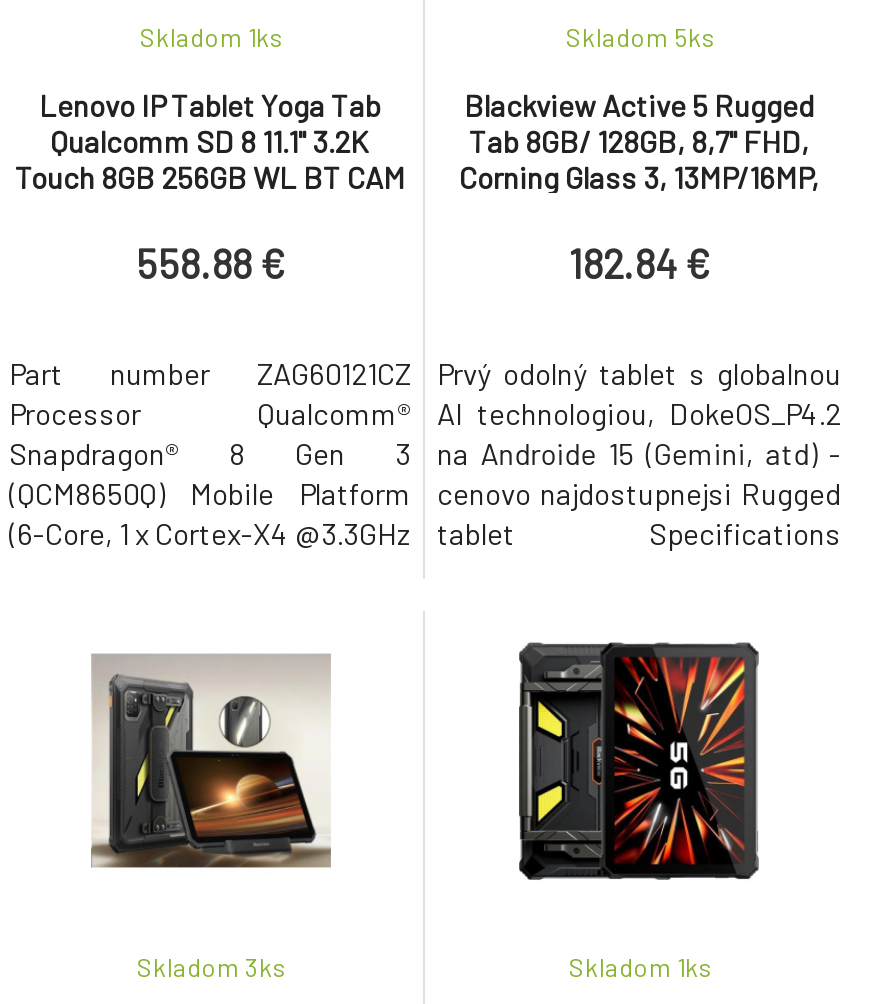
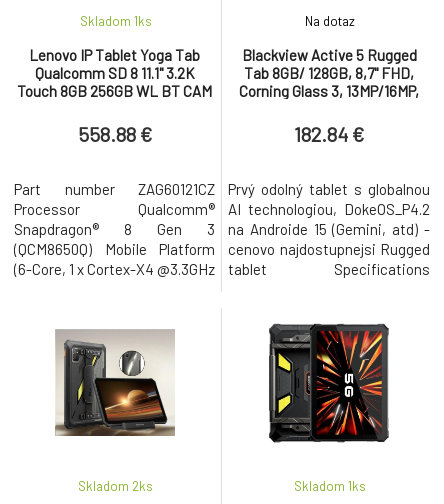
[566,21,716,53] Skladom 5ks -> [305,13,355,29] Na dotaz
[137,951,287,983] Skladom 3ks -> [78,478,153,494] Skladom 2ks

